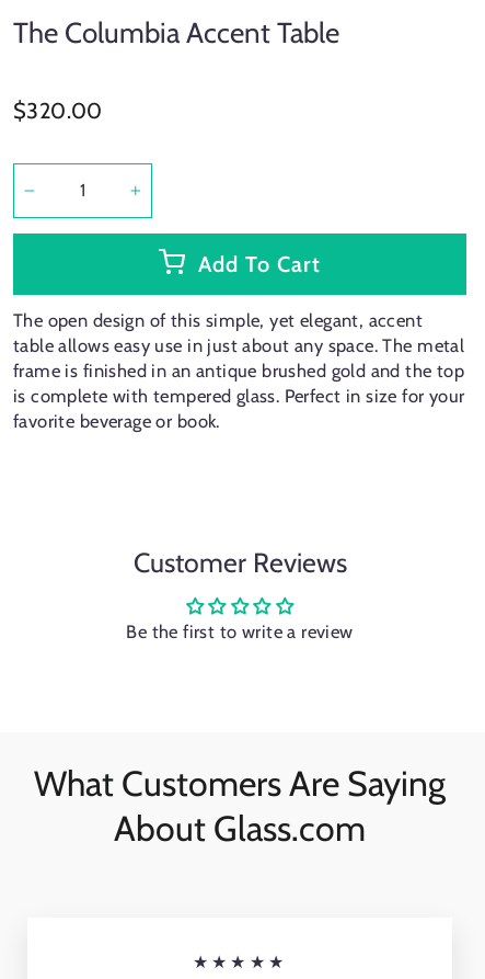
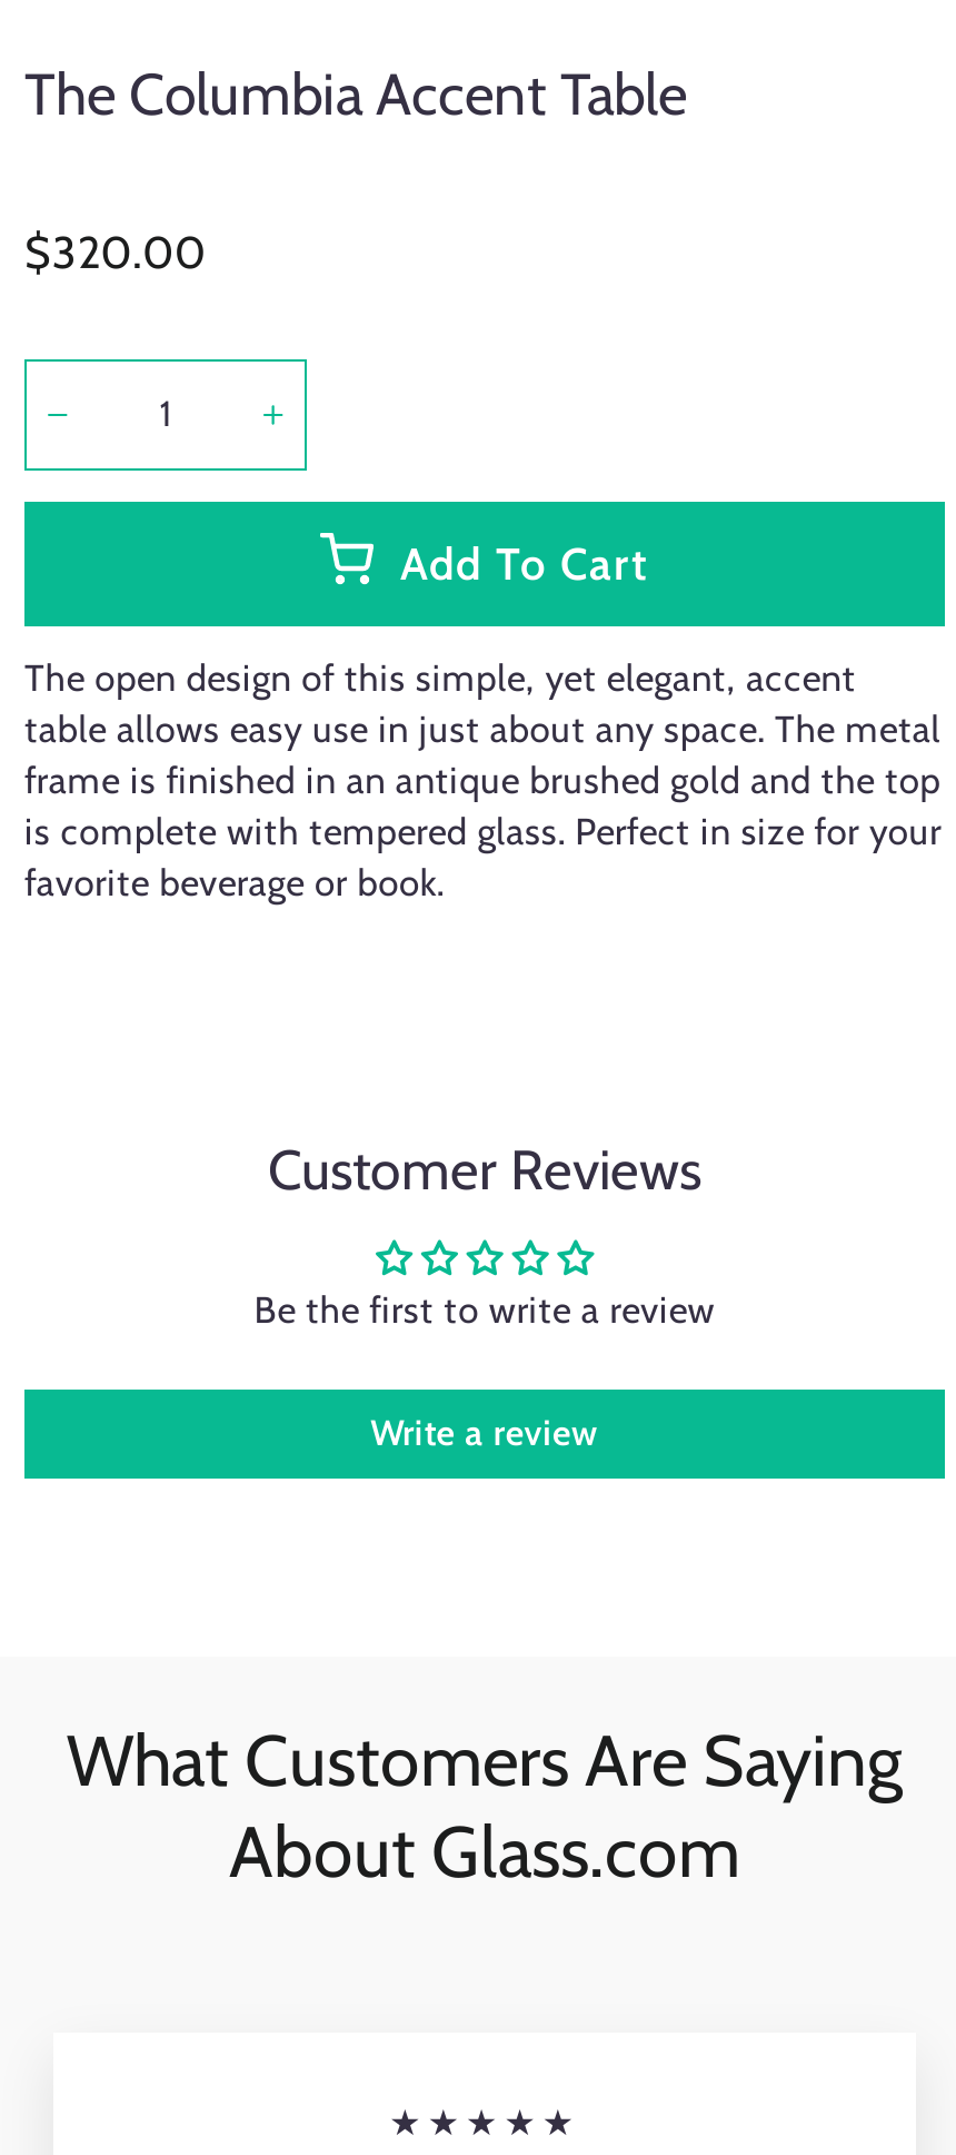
none -> [370,1412,599,1454] Write a review

